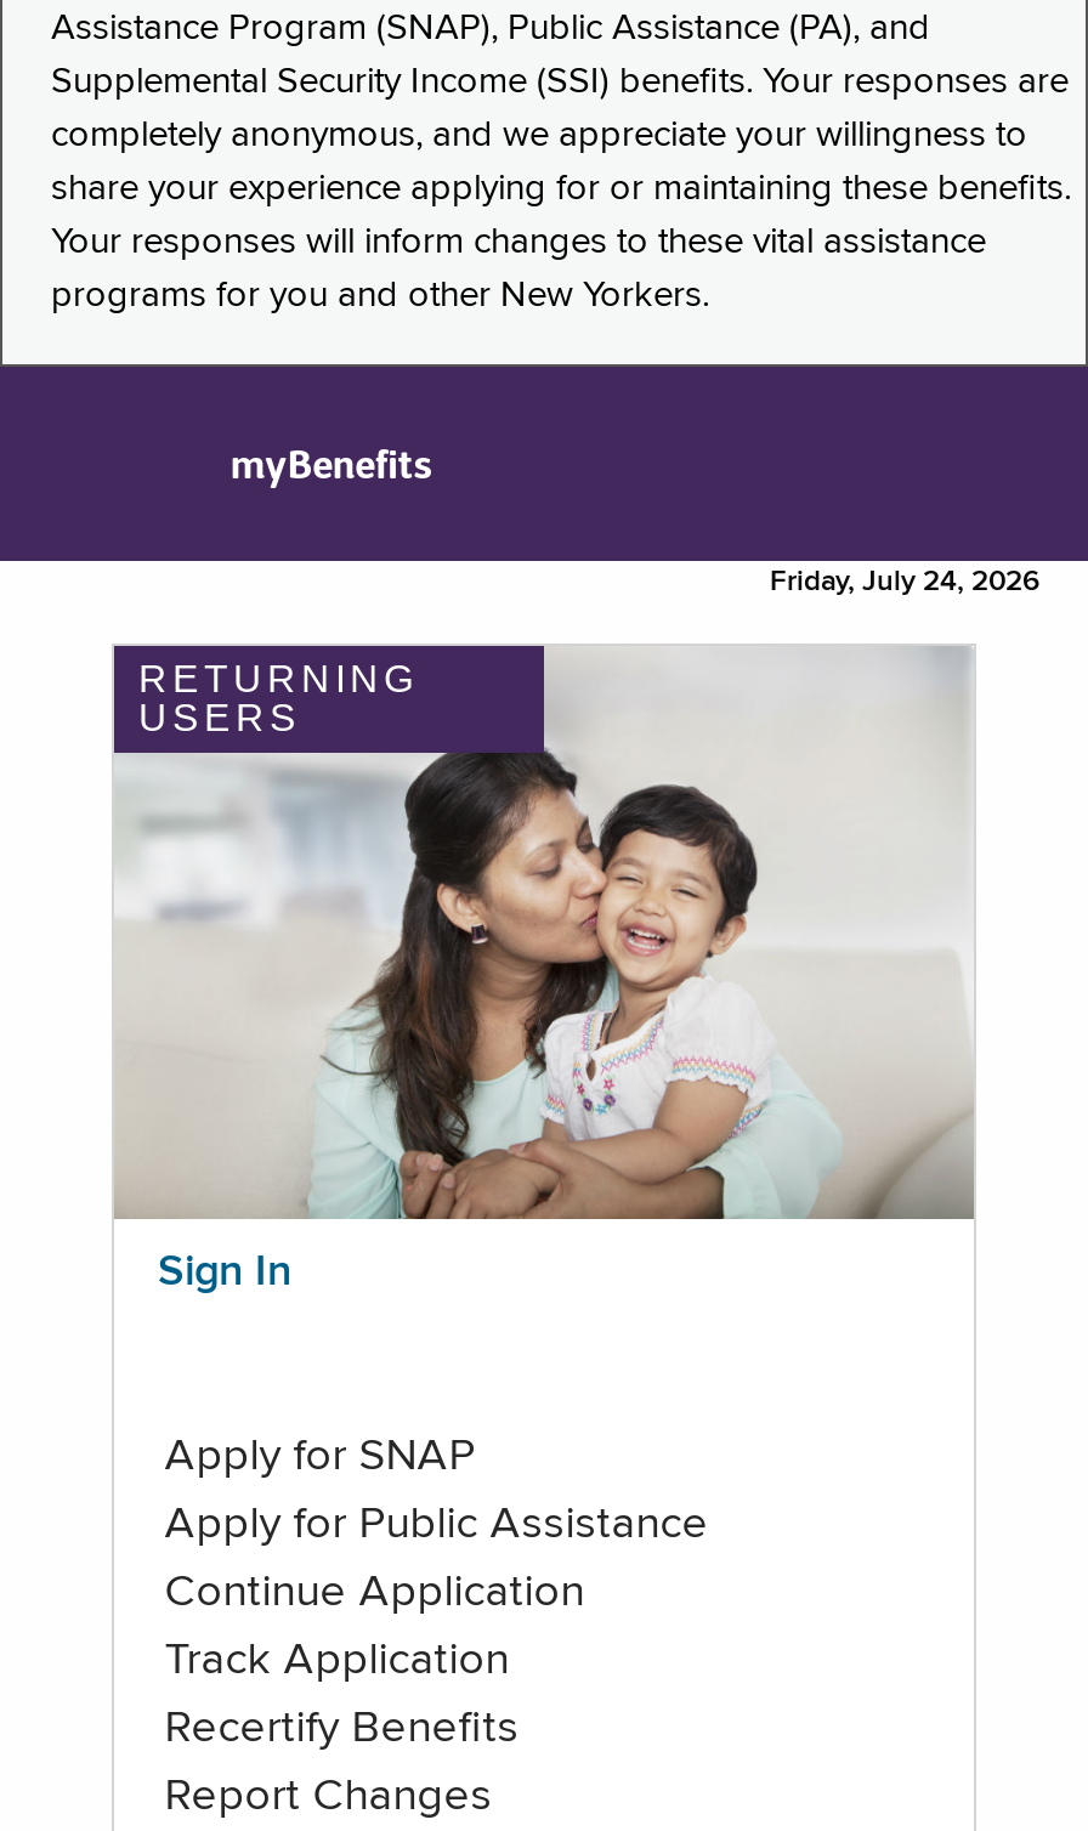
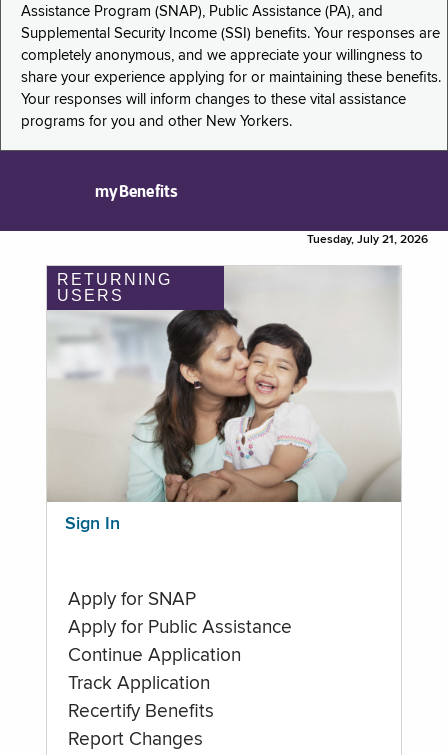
[770,568,1039,598] Friday, July 24, 2026 -> [307,234,428,246] Tuesday, July 21, 2026

